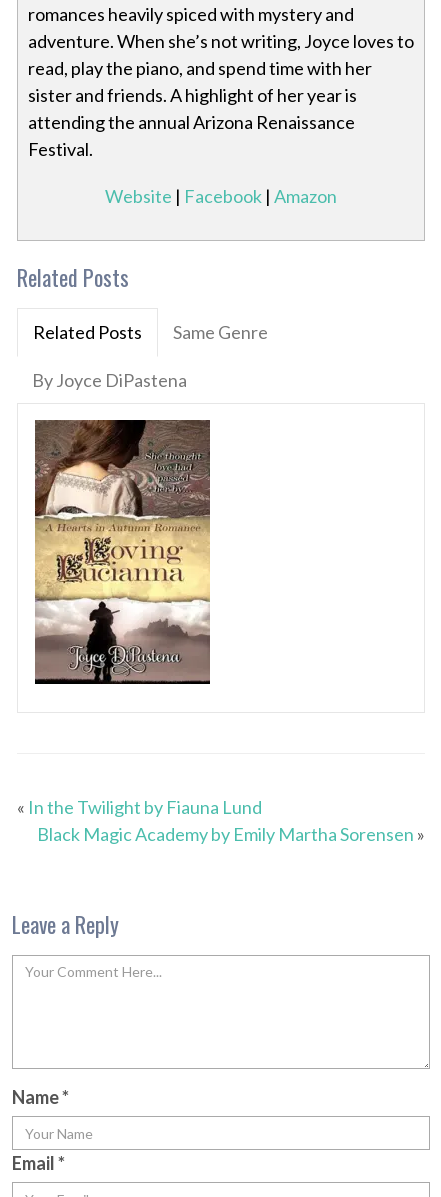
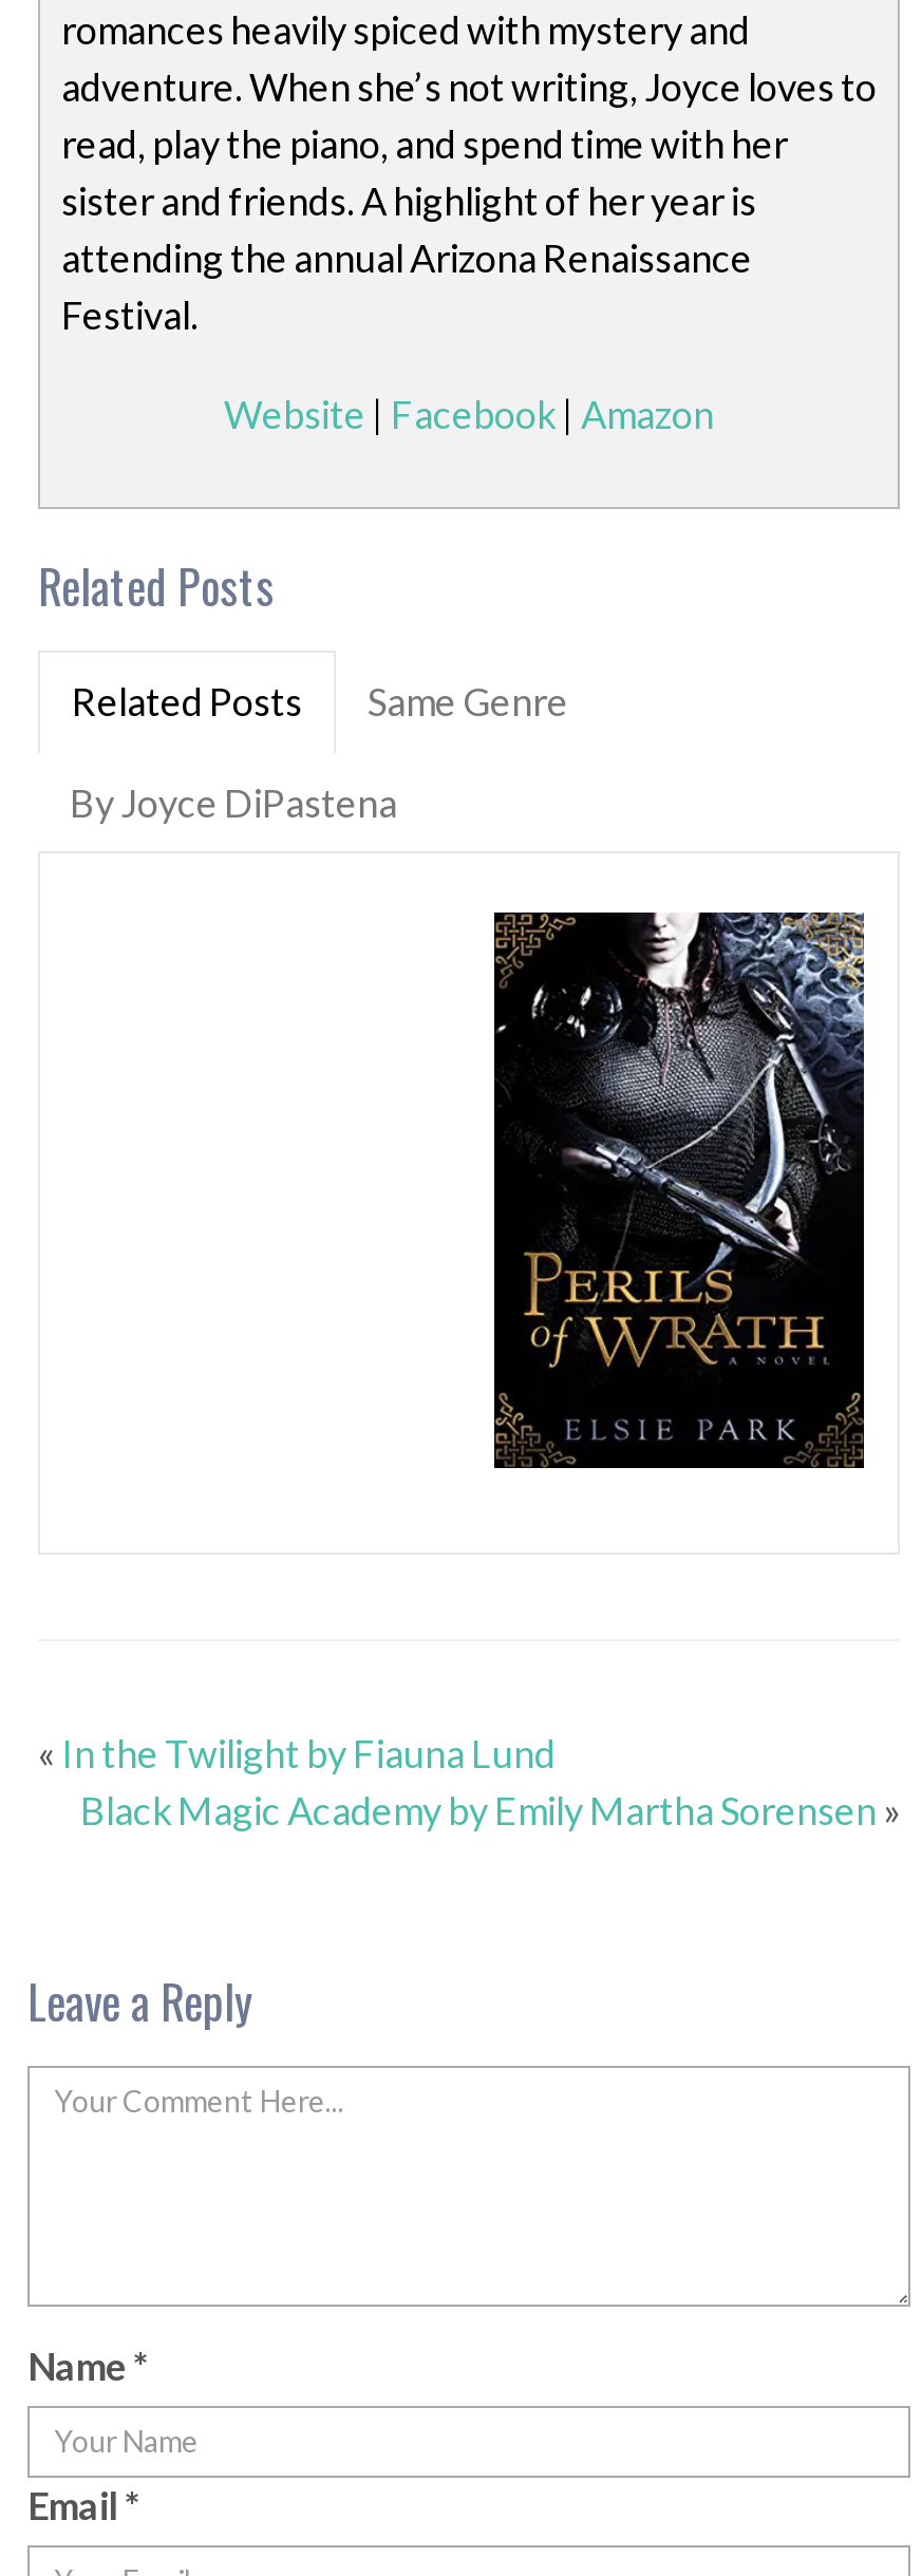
none -> [492,910,866,1472] [image]
[34,419,211,685] [image] -> none

